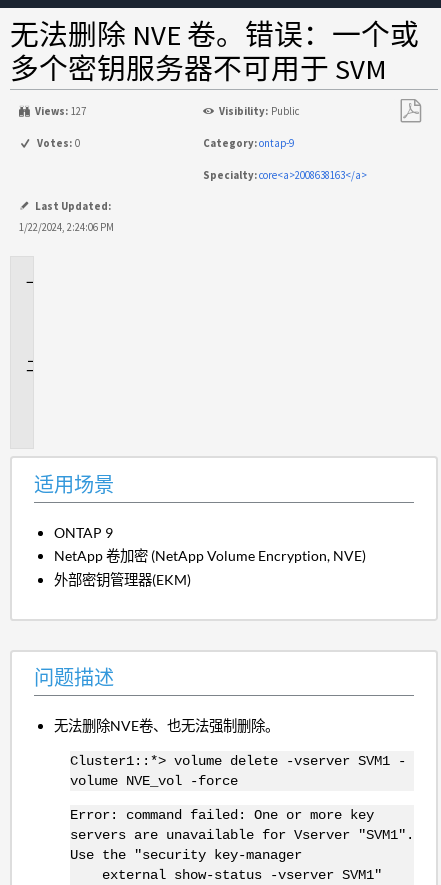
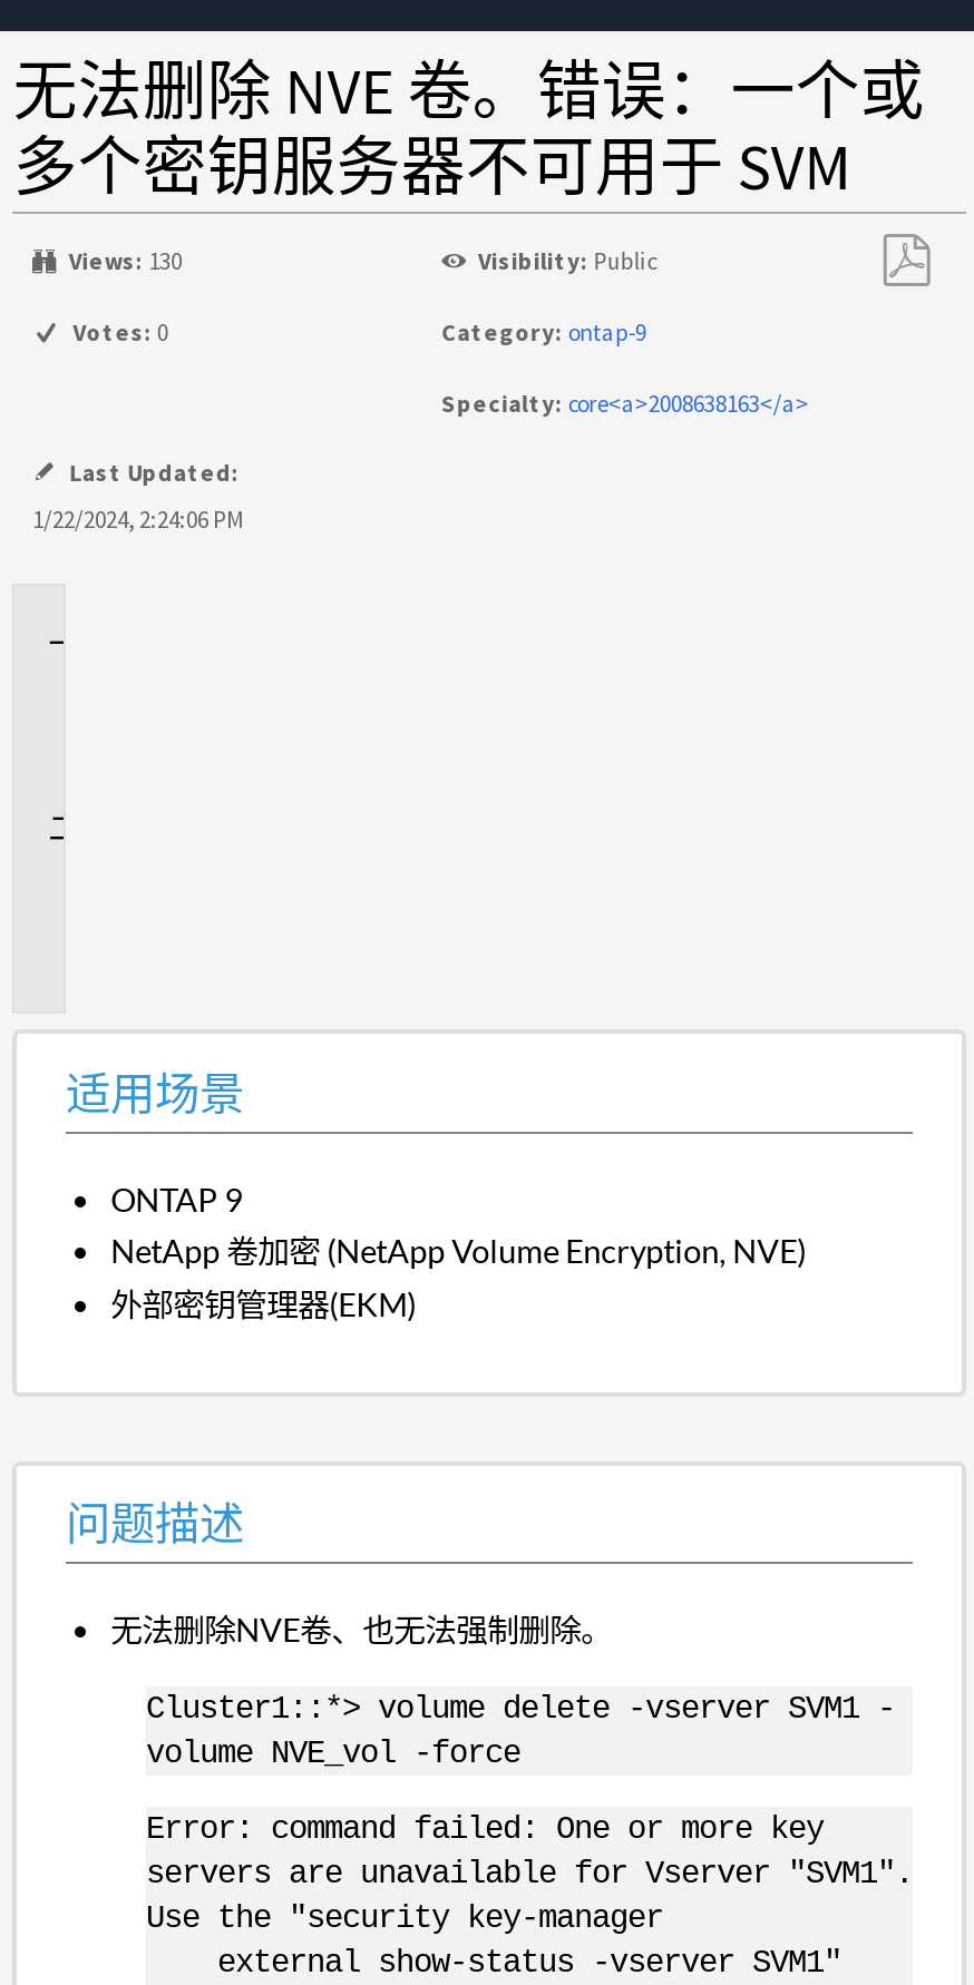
[35,104,86,118] Views: 127 -> [69,245,182,276] Views: 130

